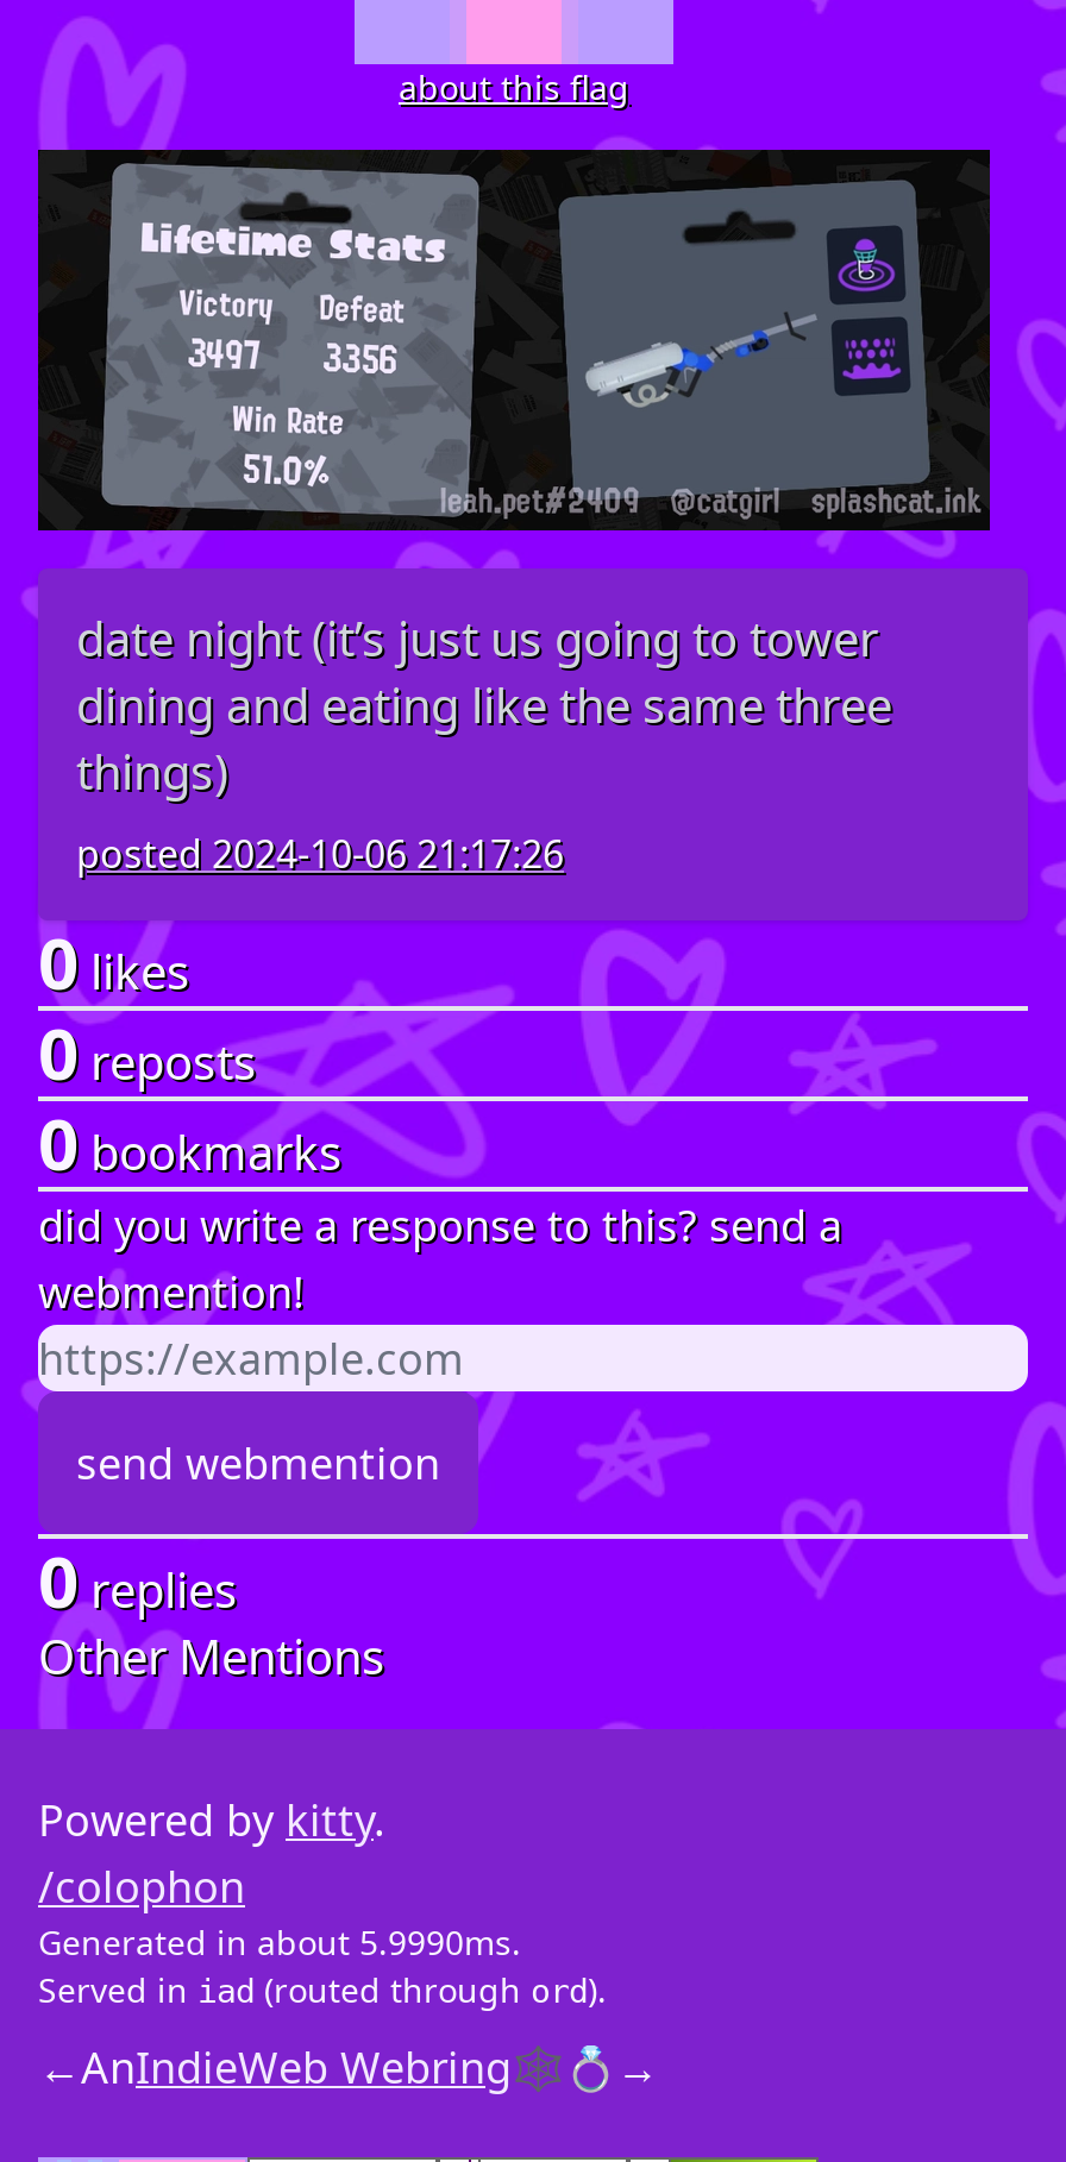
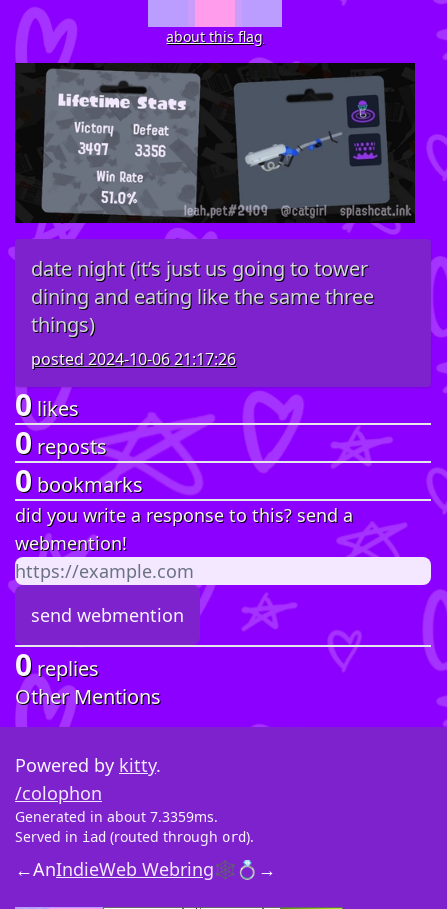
[38,1919,521,1964] Generated in about 5.9990ms. -> [15,807,218,826] Generated in about 7.3359ms.

